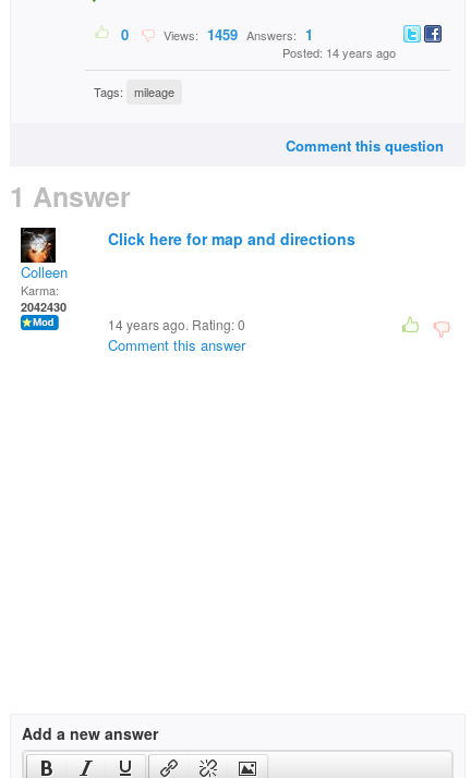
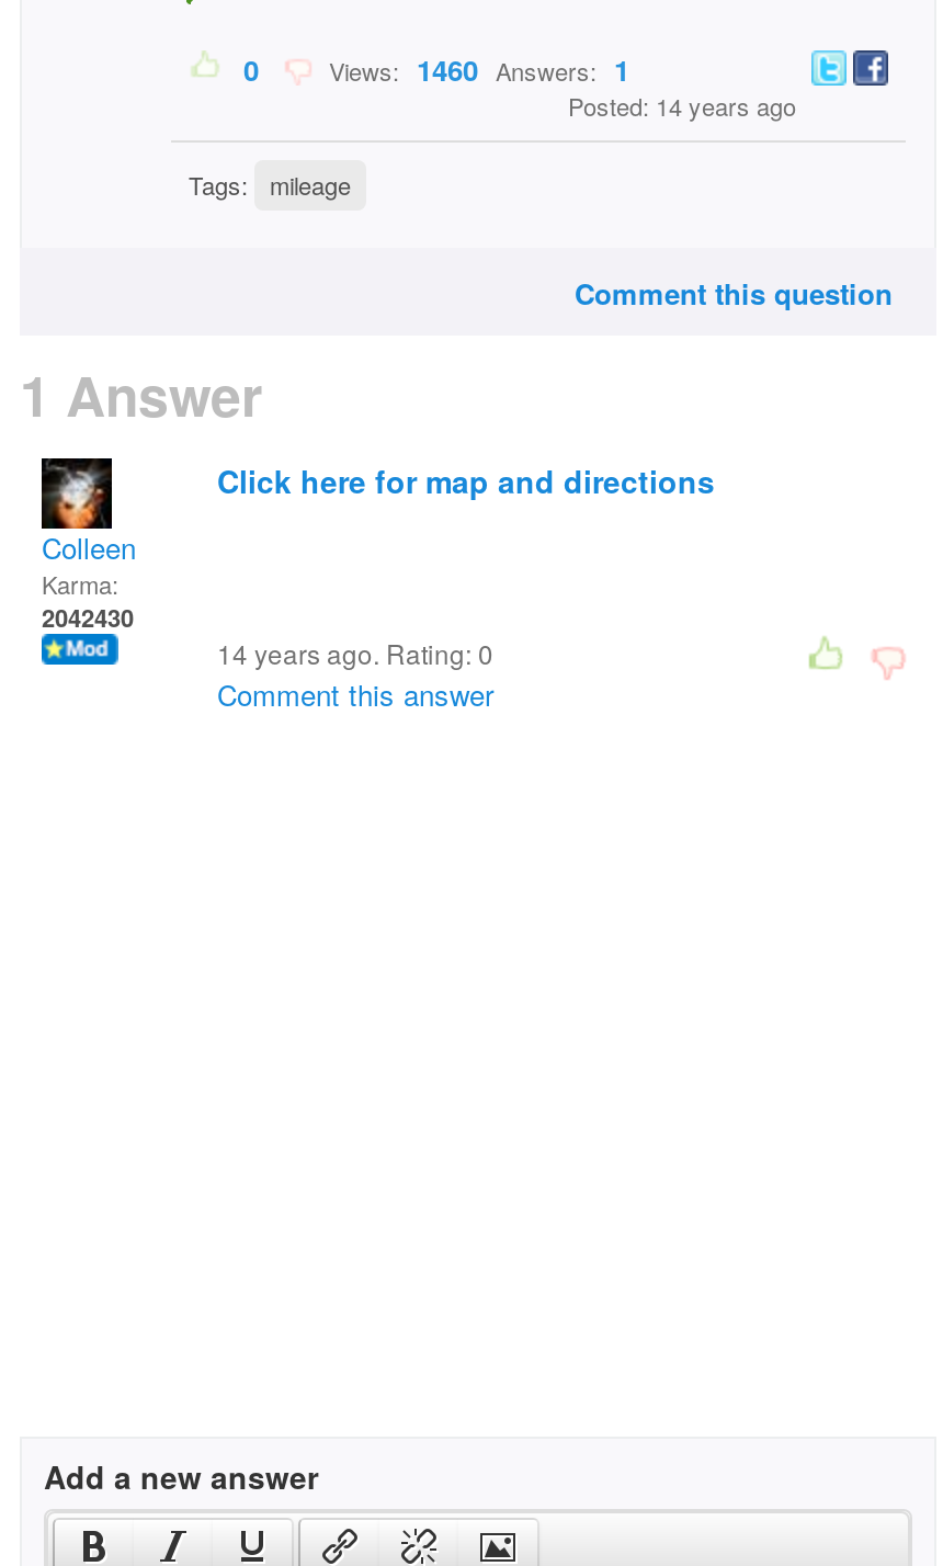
[157,24,313,45] Views: 1459 Answers: 1 -> [316,48,629,90] Views: 1460 Answers: 1

